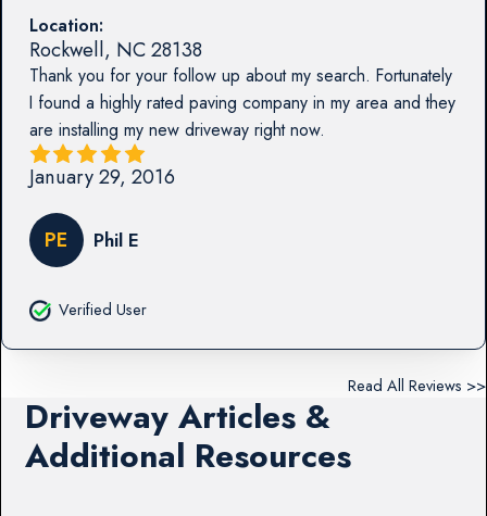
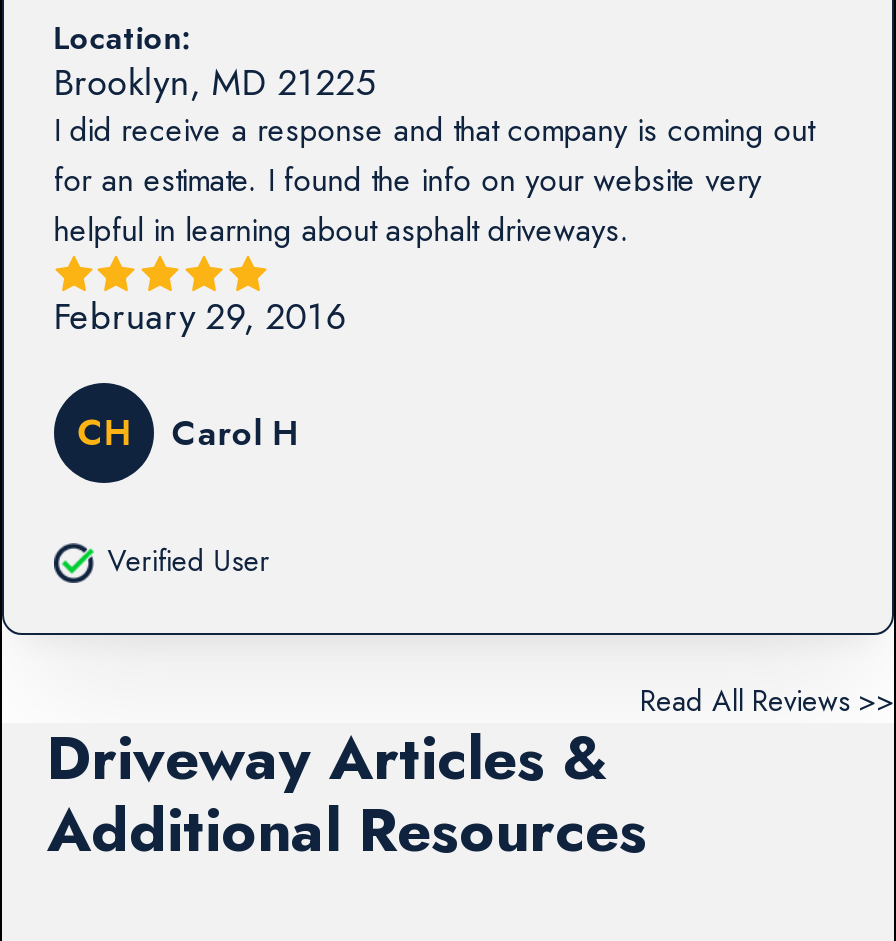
[29,35,455,142] Rockwell, NC 28138 | Thank you for your follow up about my search. Fortunately | I found a highly rated paving company in my area and they | are installing my new driveway right now. -> [53,54,813,252] Brooklyn, MD 21225 | I did receive a response and that company is coming out | for an estimate. I found the info on your website very | helpful in learning about asphalt driveways.
[29,162,175,191] January 29, 2016 -> [53,288,345,342] February 29, 2016
[45,225,139,255] PE | Phil E -> [77,405,298,459] CH | Carol H

